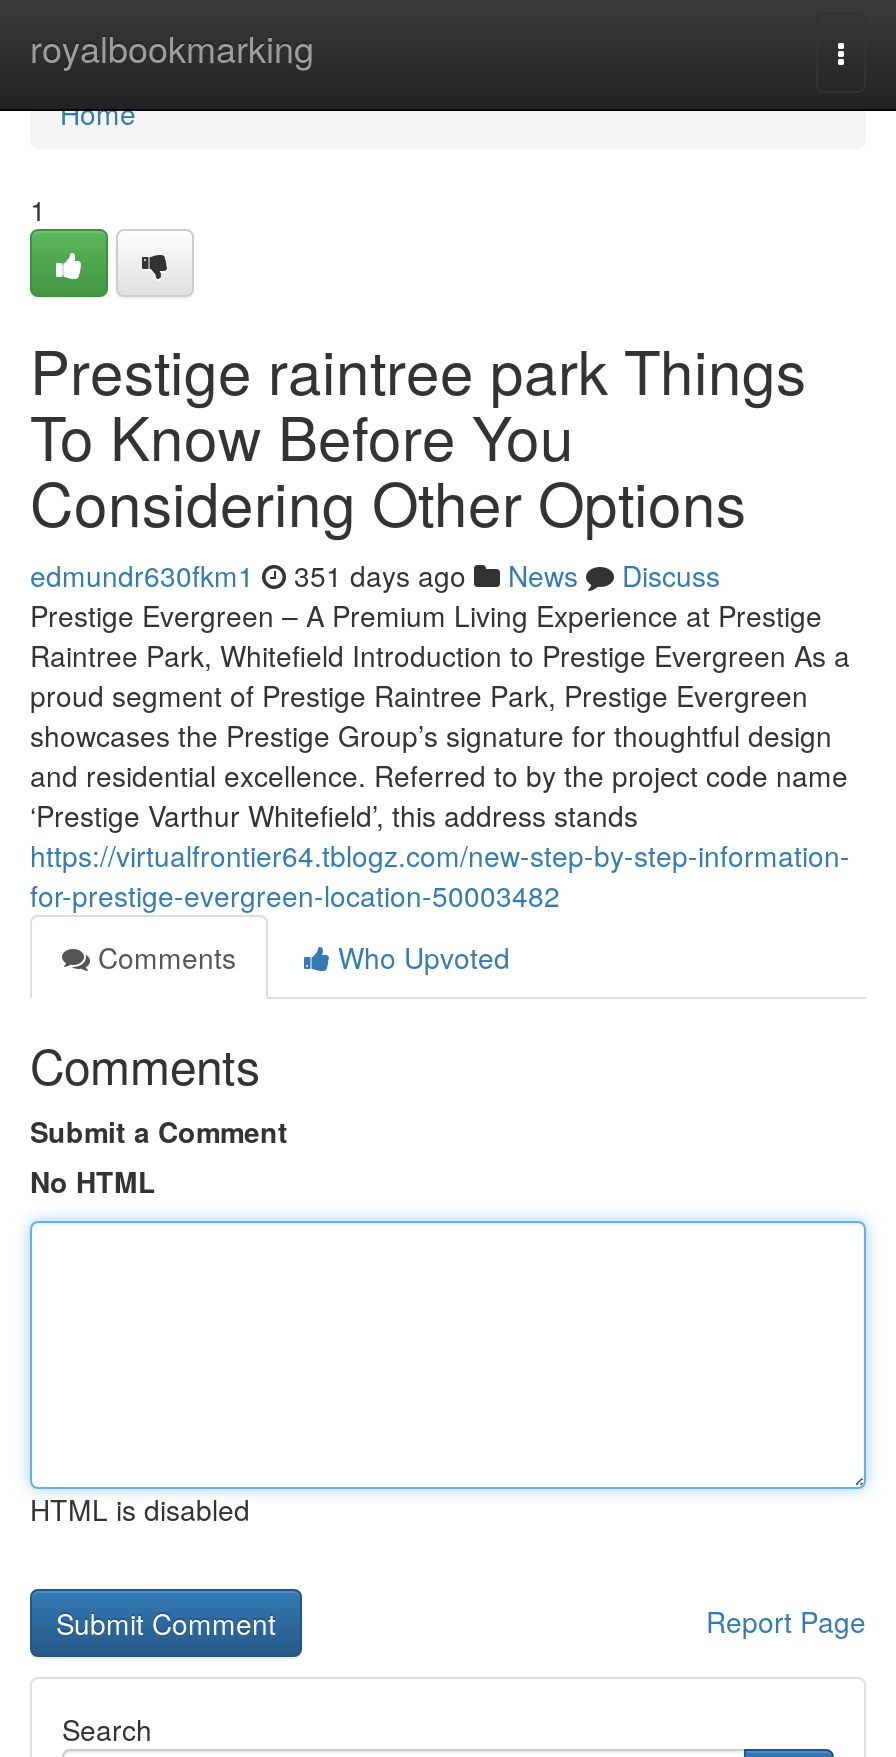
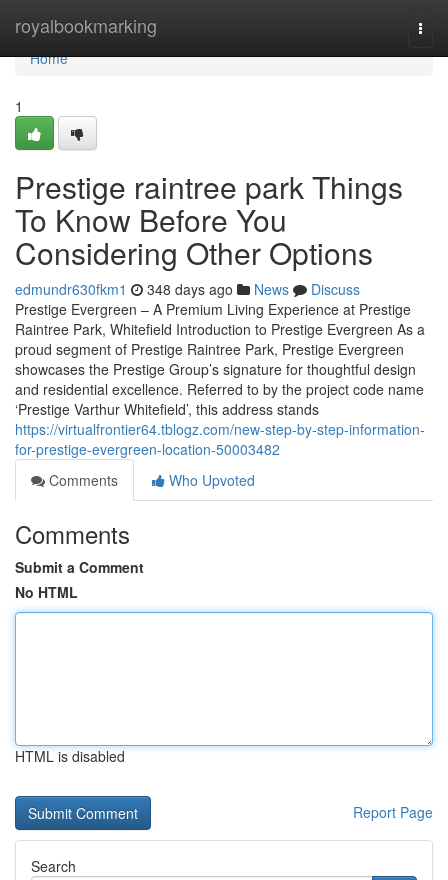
[30,555,720,595] edmundr630fkm1 351 days ago News Discuss -> [15,279,360,299] edmundr630fkm1 348 days ago News Discuss

